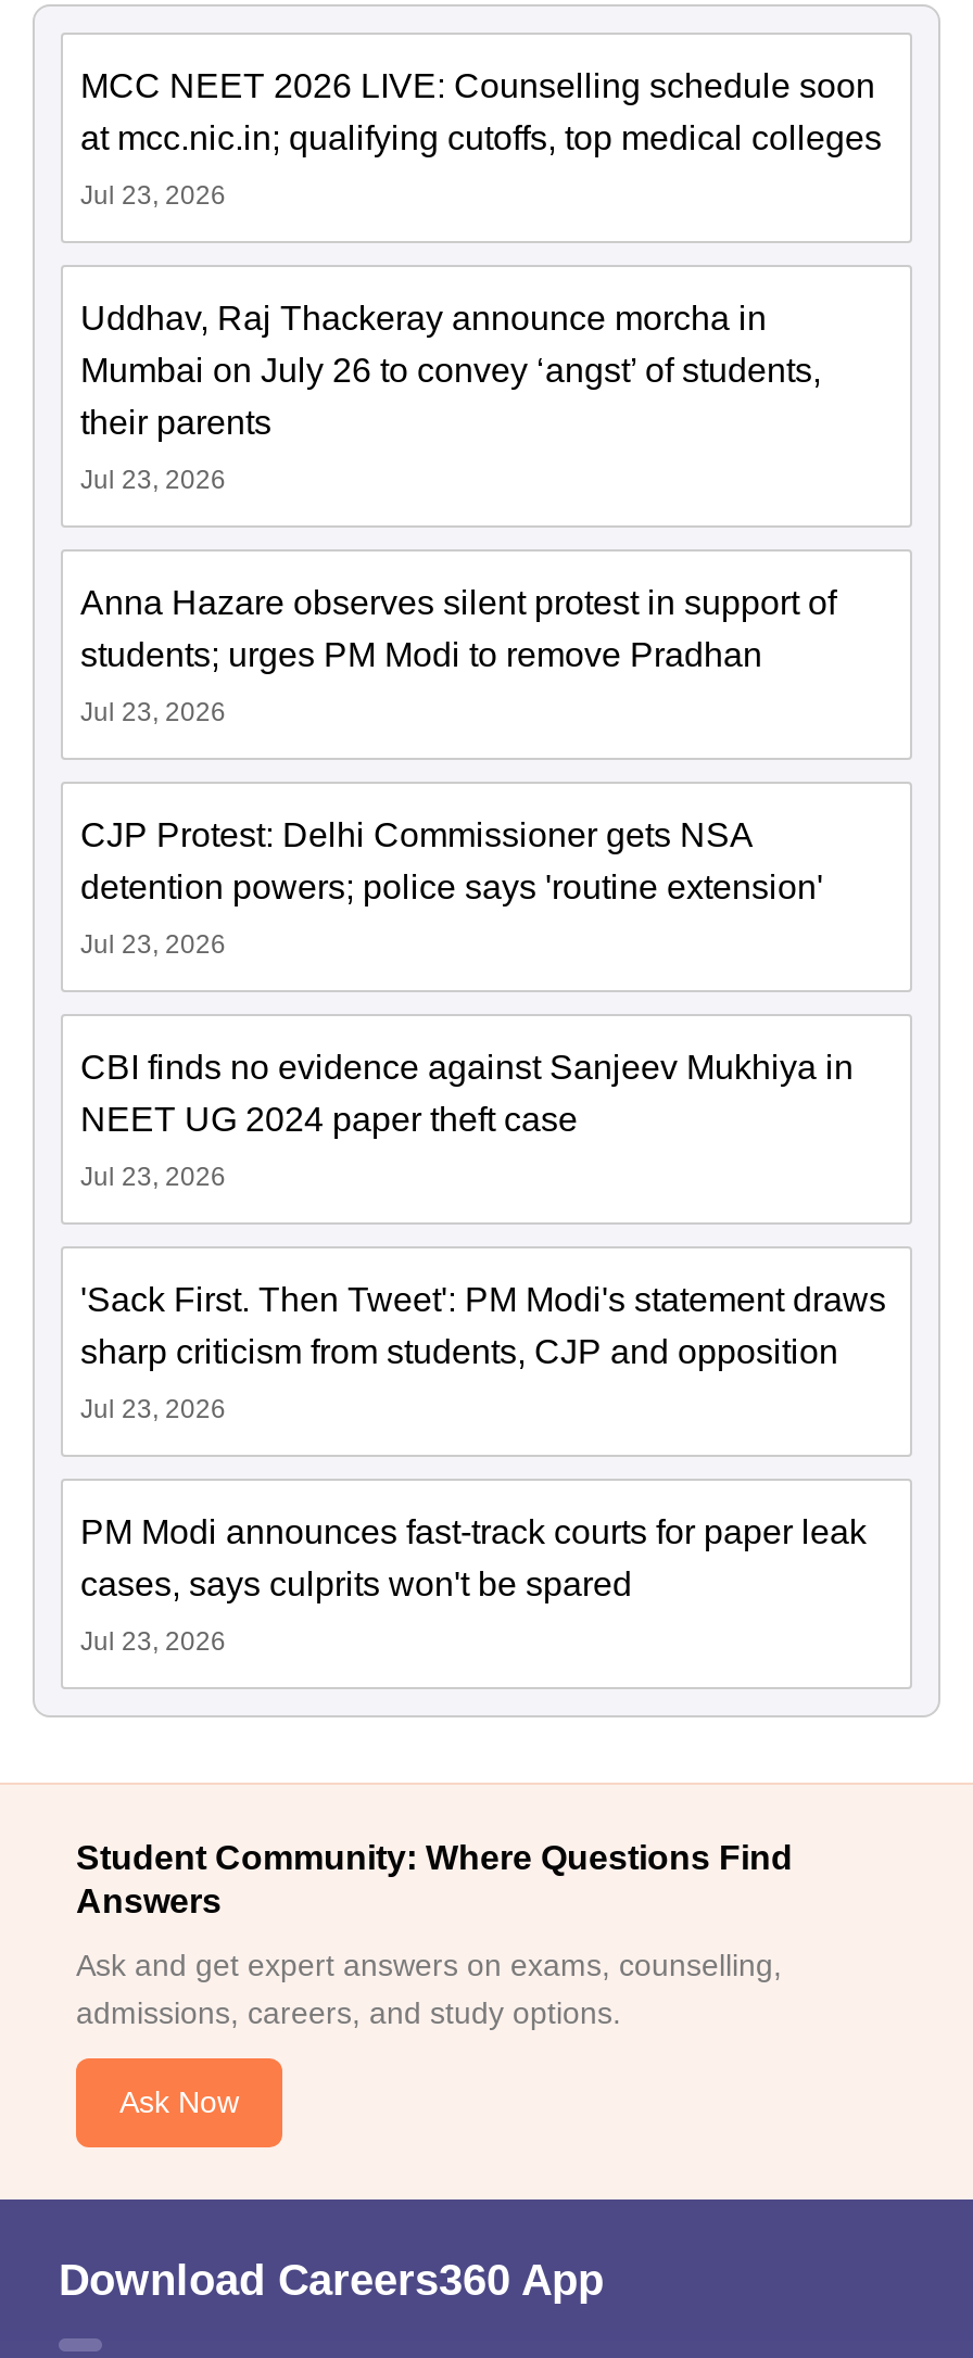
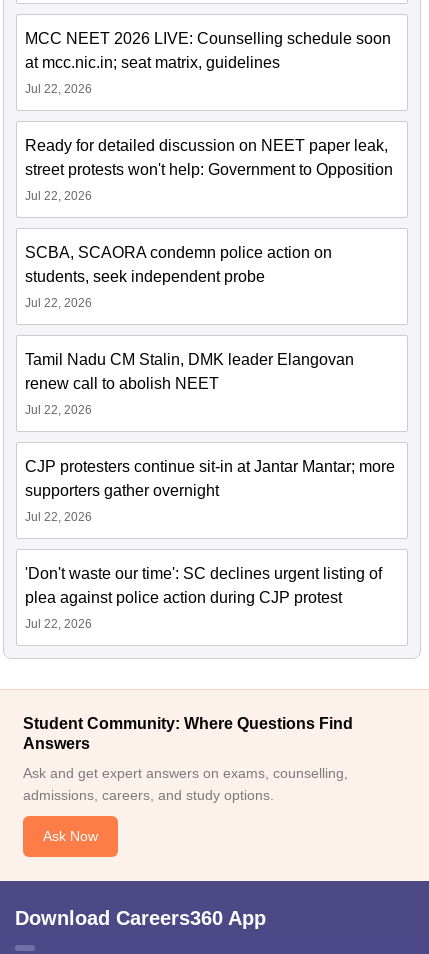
[80,120,886,1657] at mcc.nic.in; qualifying cutoffs, top medical colleges | Jul 23, 2026 | Uddhav, Raj Thackeray announce morcha in | Mumbai on July 26 to convey ‘angst’ of students, | their parents | Jul 23, 2026 | Anna Hazare observes silent protest in support of | students; urges PM Modi to remove Pradhan | Jul 23, 2026 | CJP Protest: Delhi Commissioner gets NSA | detention powers; police says 'routine extension' | Jul 23, 2026 | CBI finds no evidence against Sanjeev Mukhiya in | NEET UG 2024 paper theft case | Jul 23, 2026 | 'Sack First. Then Tweet': PM Modi's statement draws | sharp criticism from students, CJP and opposition | Jul 23, 2026 | PM Modi announces fast-track courts for paper leak | cases, says culprits won't be spared | Jul 23, 2026 -> [25,54,395,631] at mcc.nic.in; seat matrix, guidelines | Jul 22, 2026 | Ready for detailed discussion on NEET paper leak, | street protests won't help: Government to Opposition | Jul 22, 2026 | SCBA, SCAORA condemn police action on | students, seek independent probe | Jul 22, 2026 | Tamil Nadu CM Stalin, DMK leader Elangovan | renew call to abolish NEET | Jul 22, 2026 | CJP protesters continue sit-in at Jantar Mantar; more | supporters gather overnight | Jul 22, 2026 | 'Don't waste our time': SC declines urgent listing of | plea against police action during CJP protest | Jul 22, 2026

